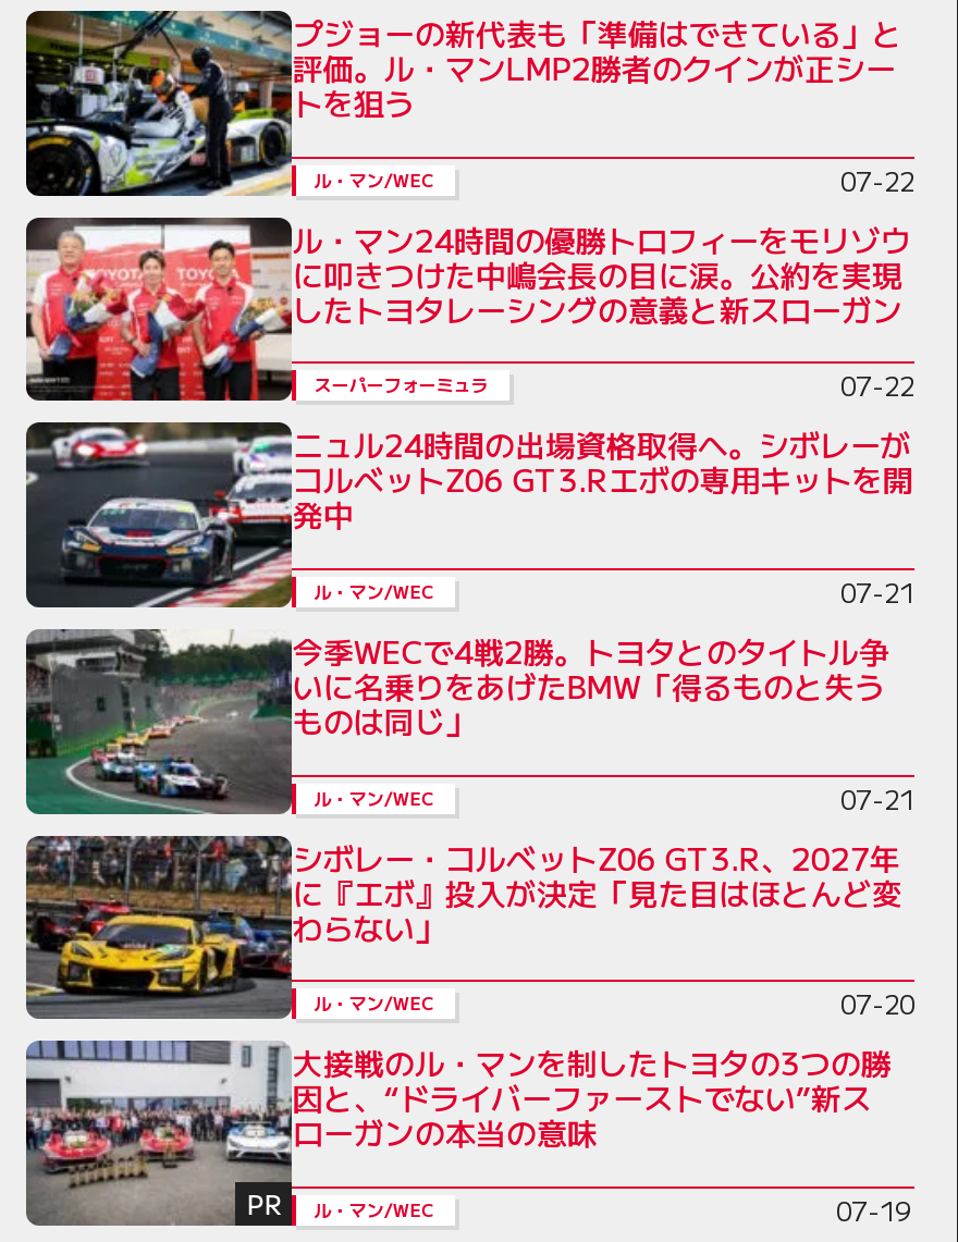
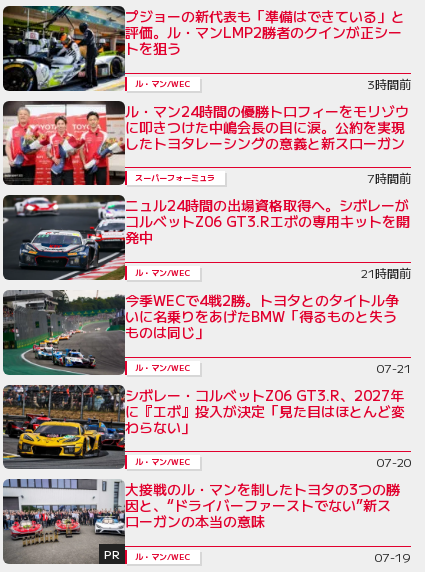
[840,161,914,198] 07-22 -> [367,75,411,92] 3時間前
[840,366,914,403] 07-22 -> [367,169,411,186] 7時間前
[840,572,914,609] 07-21 -> [361,264,411,281] 21時間前

